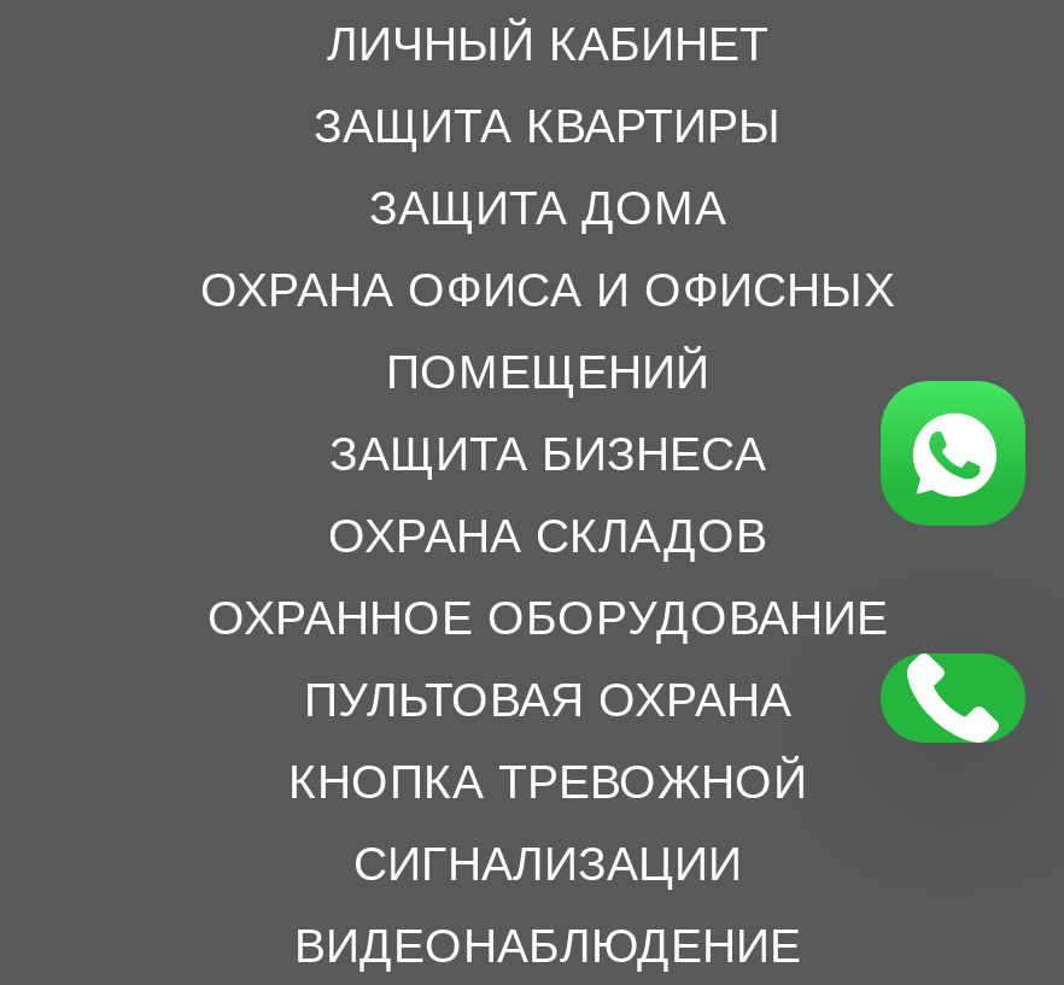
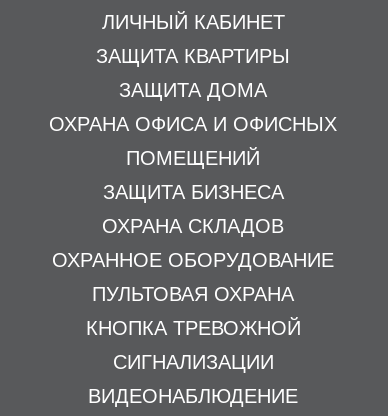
[878,379,1028,528] [image] -> none
[878,651,1028,745] [image] -> none

